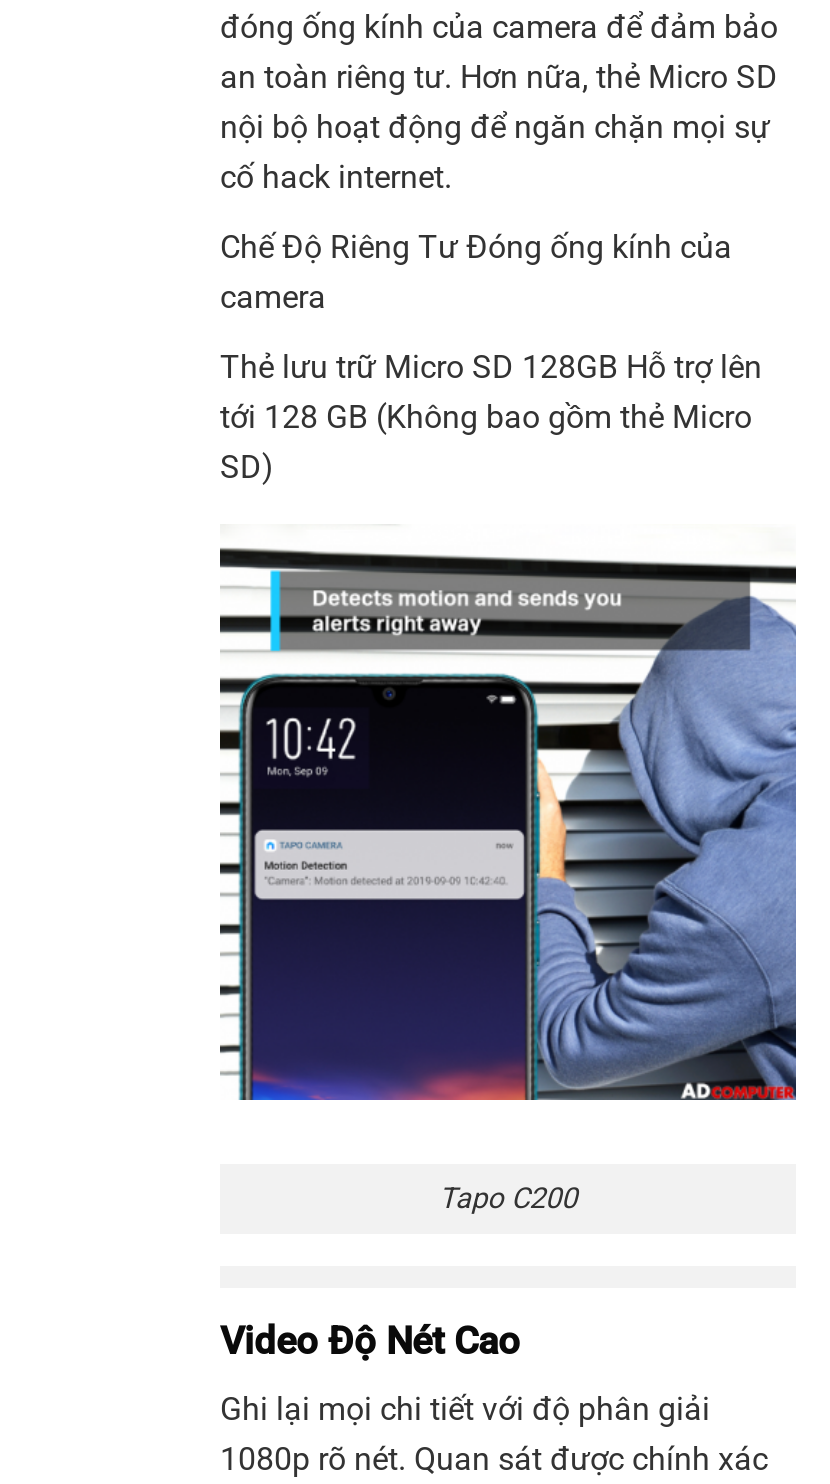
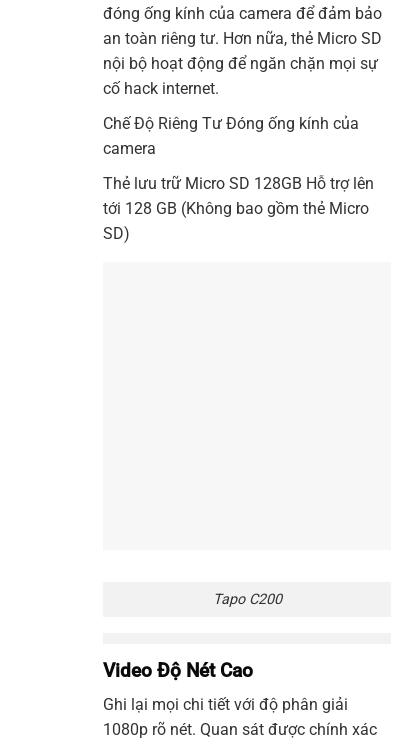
[218,546,798,1102] [image] -> none

